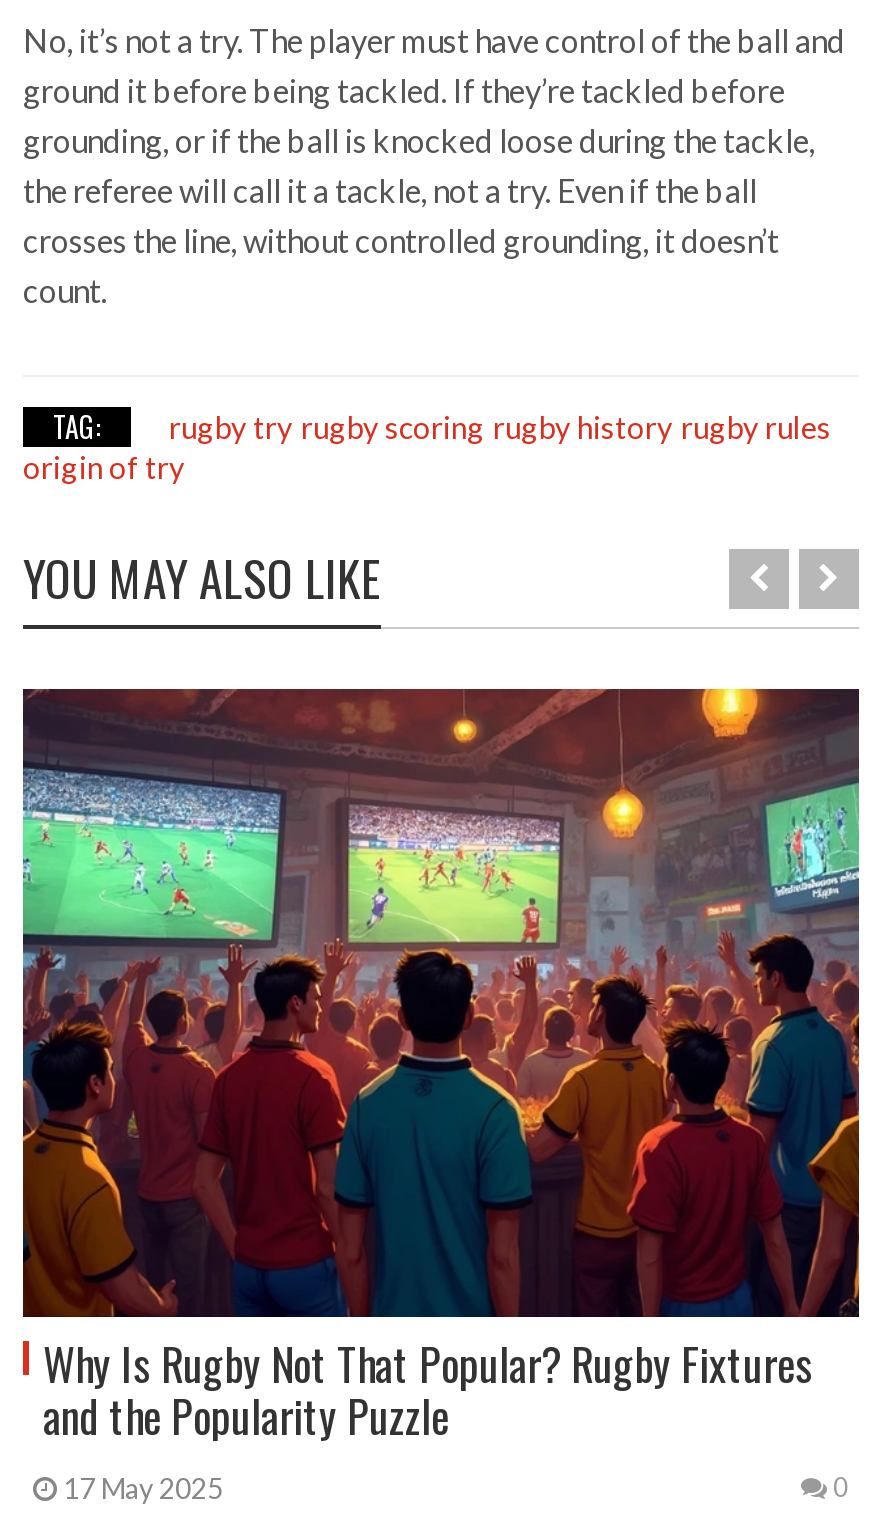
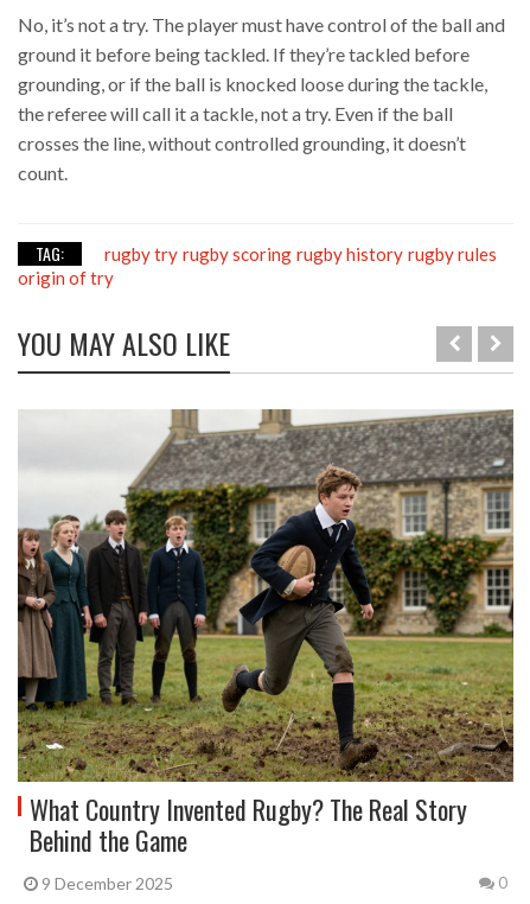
[21,687,861,1505] [image] | Why Is Rugby Not That Popular? Rugby Fixtures | and the Popularity Puzzle | 17 May 2025 -> [17,408,515,893] [image] | What Country Invented Rugby? The Real Story | Behind the Game | 9 December 2025

